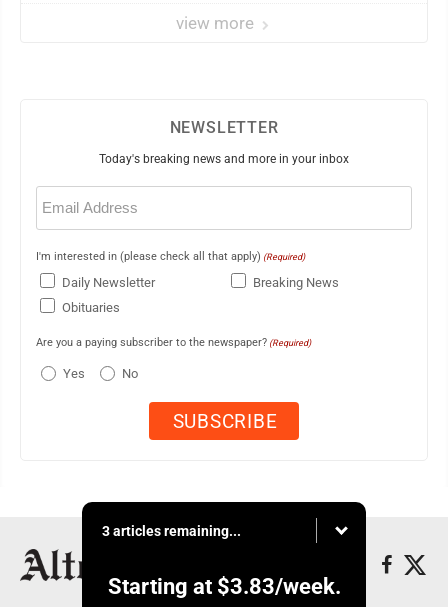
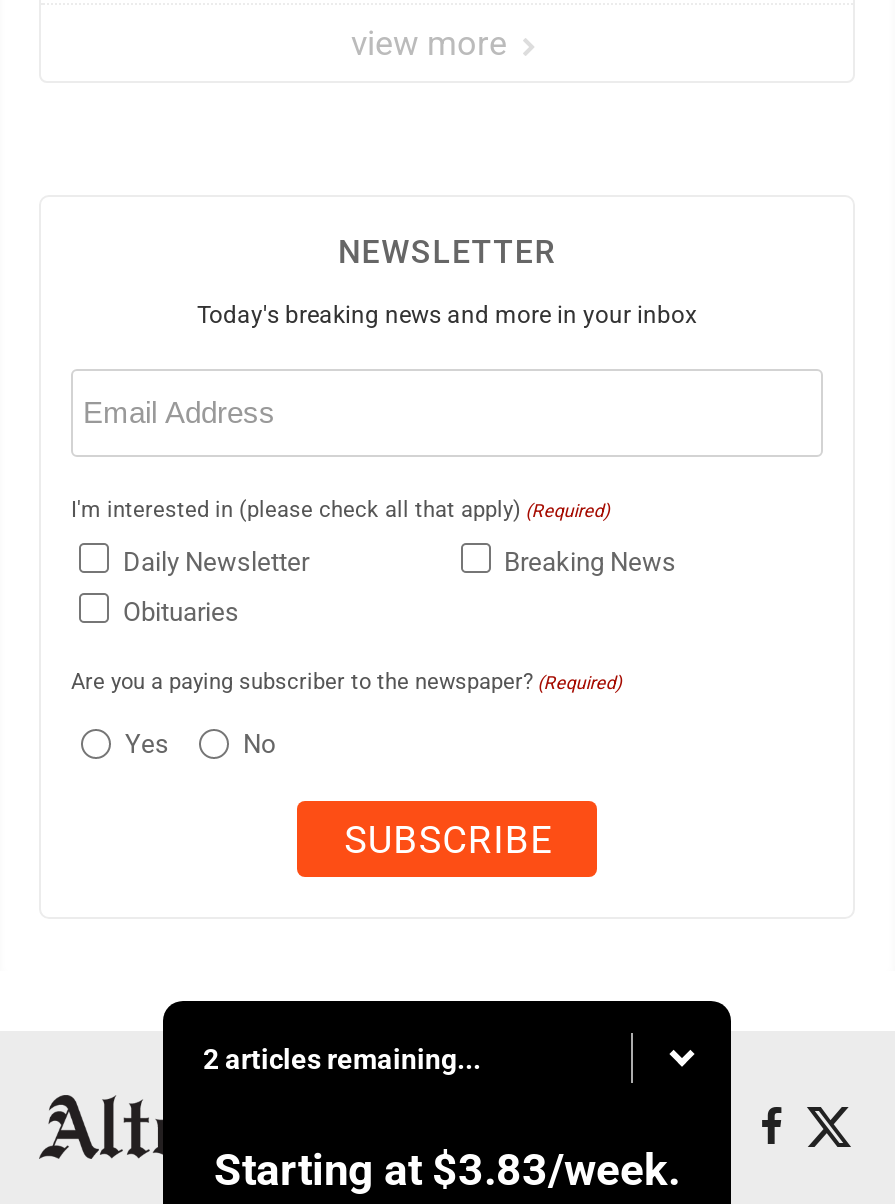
[102,522,241,538] 3 articles remaining... -> [203,1042,481,1074] 2 articles remaining...

